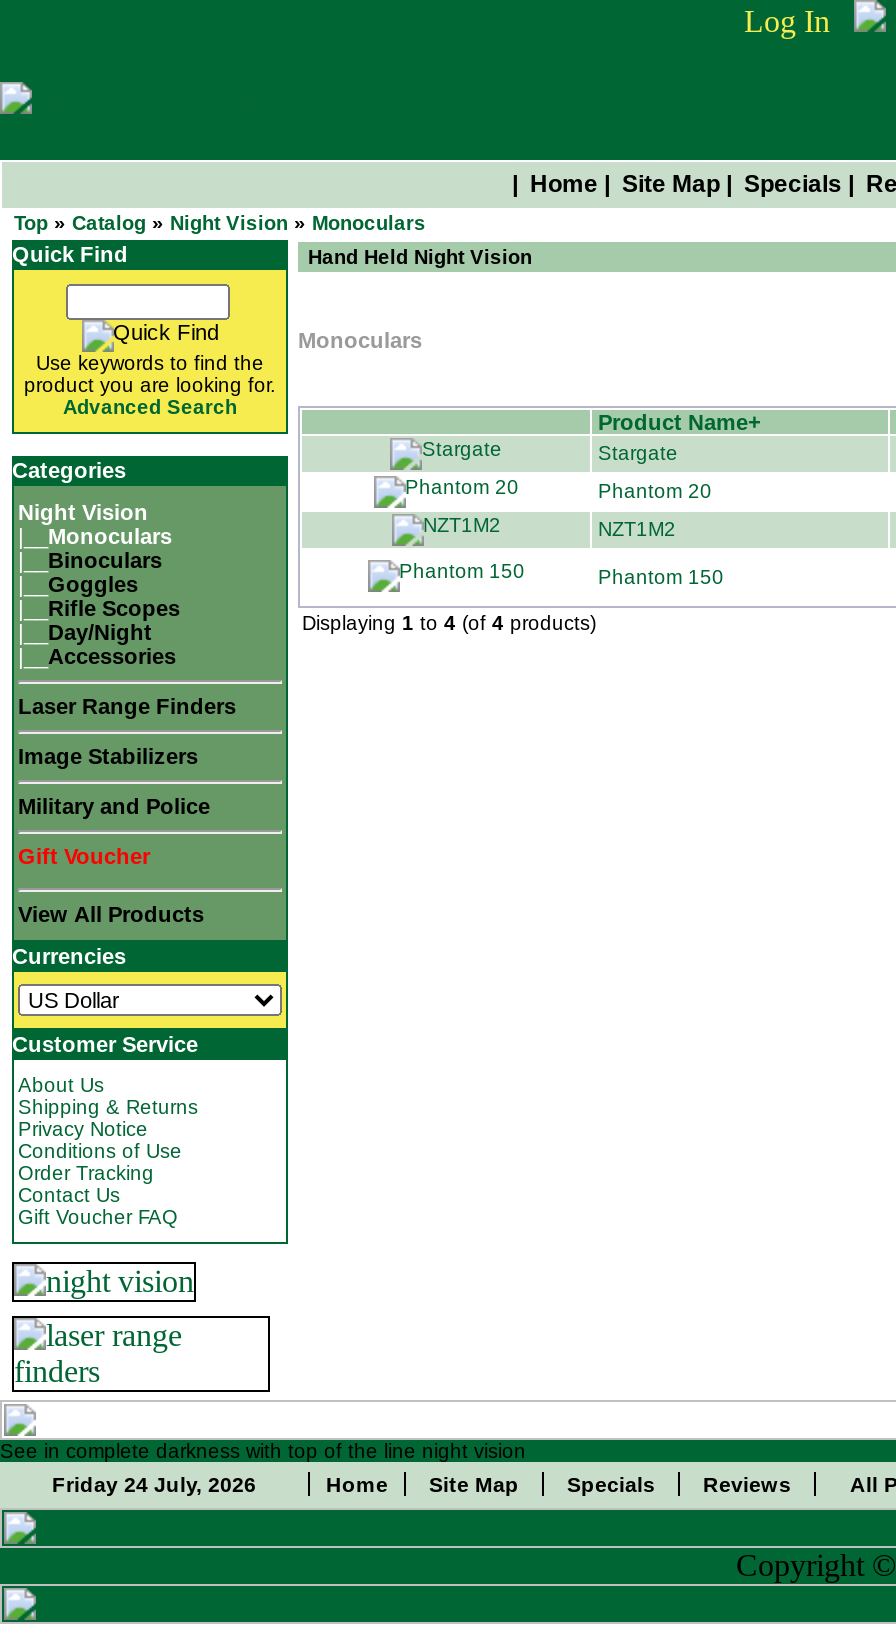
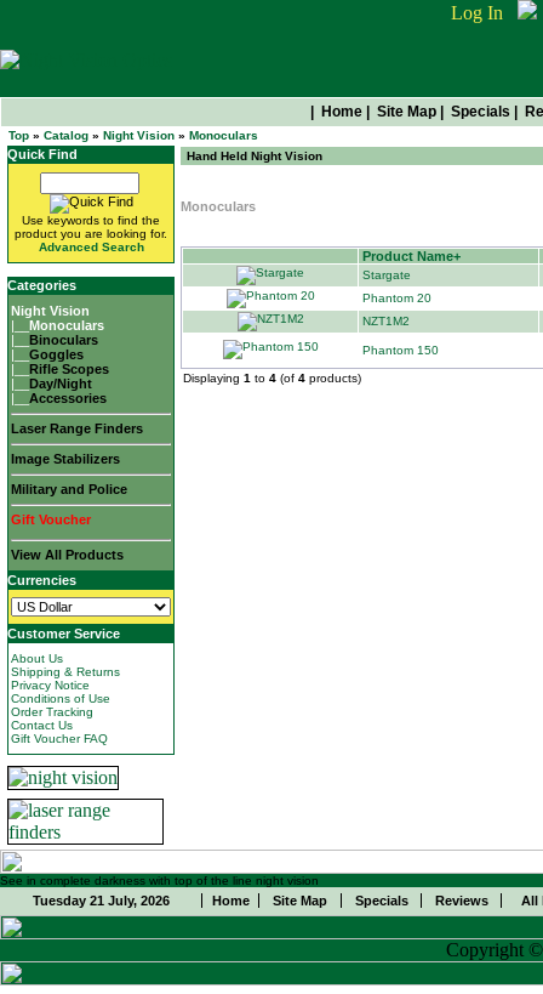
[52,1472,256,1496] Friday 24 July, 2026 -> [32,893,169,908] Tuesday 21 July, 2026

